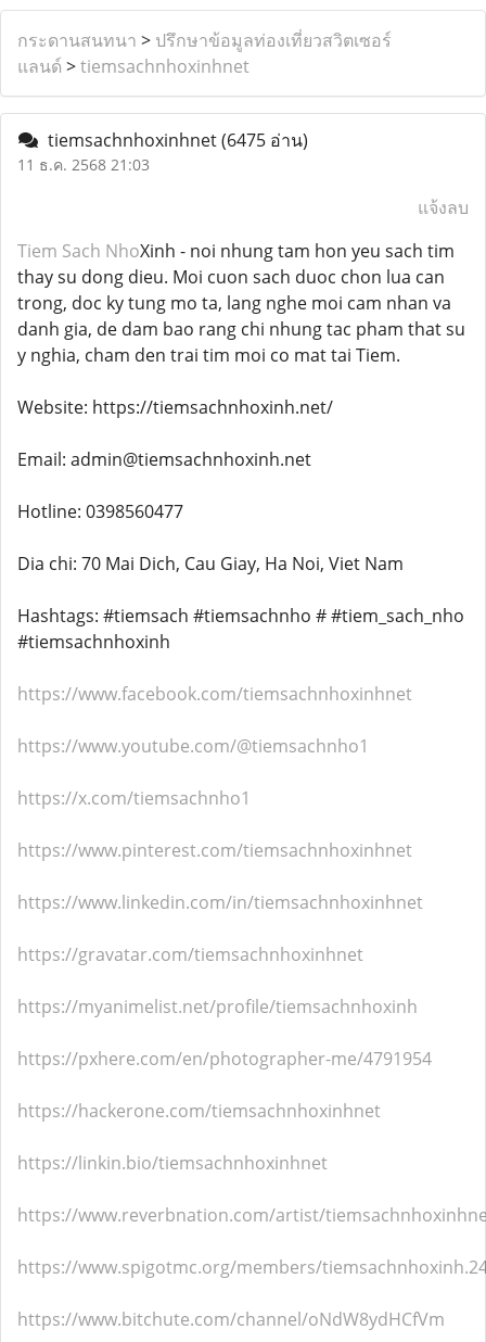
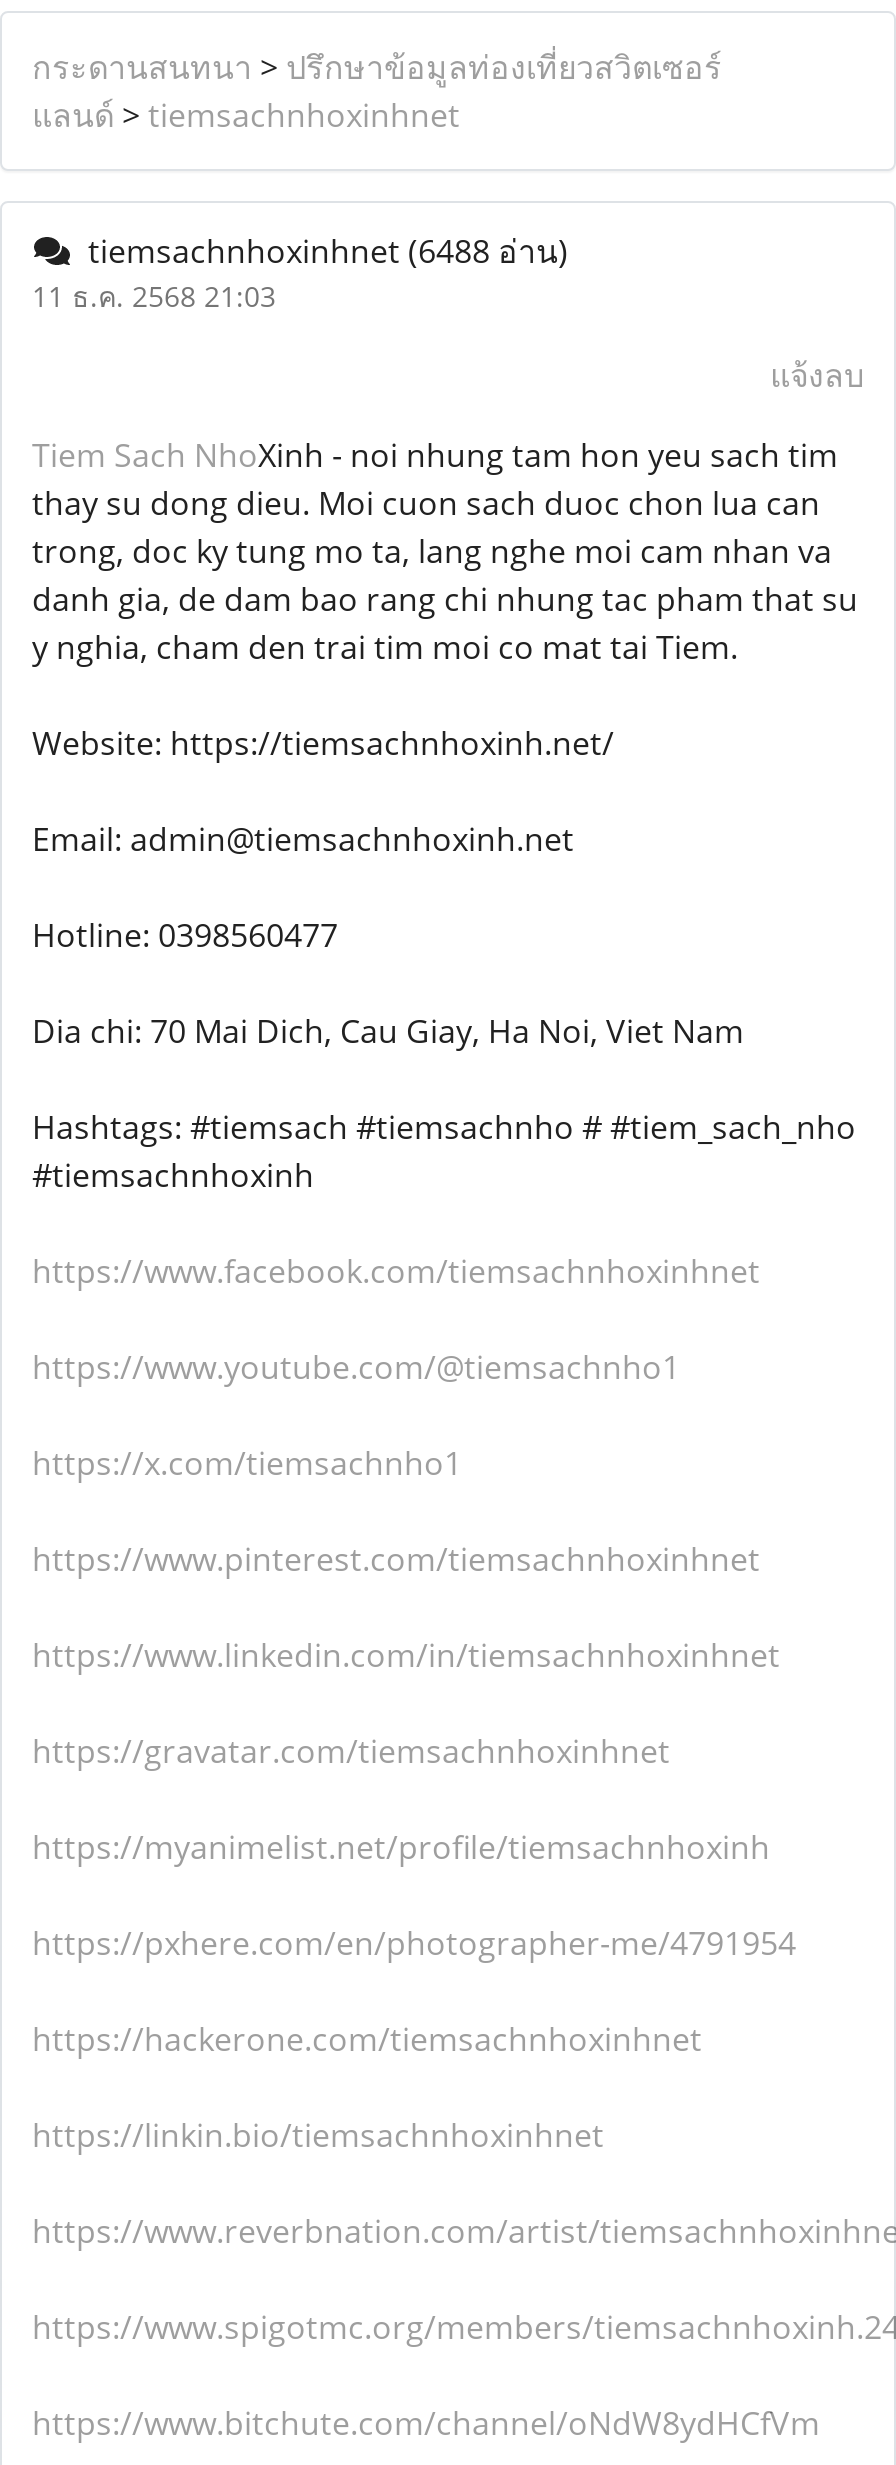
[39,128,308,152] tiemsachnhoxinhnet (6475 อ่าน) -> [72,229,568,273] tiemsachnhoxinhnet (6488 อ่าน)

